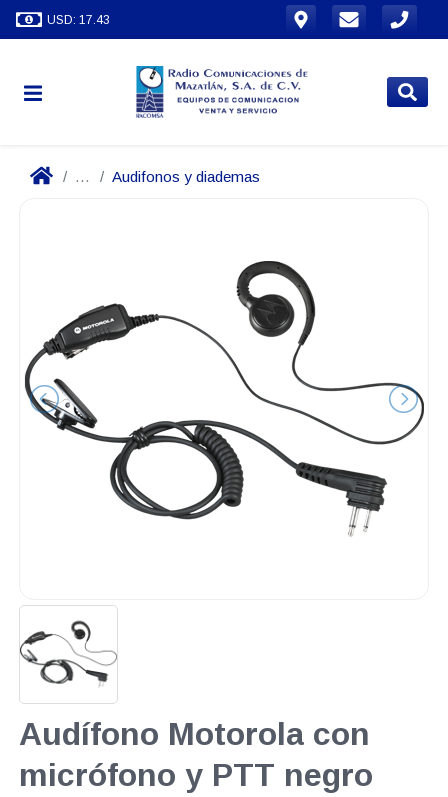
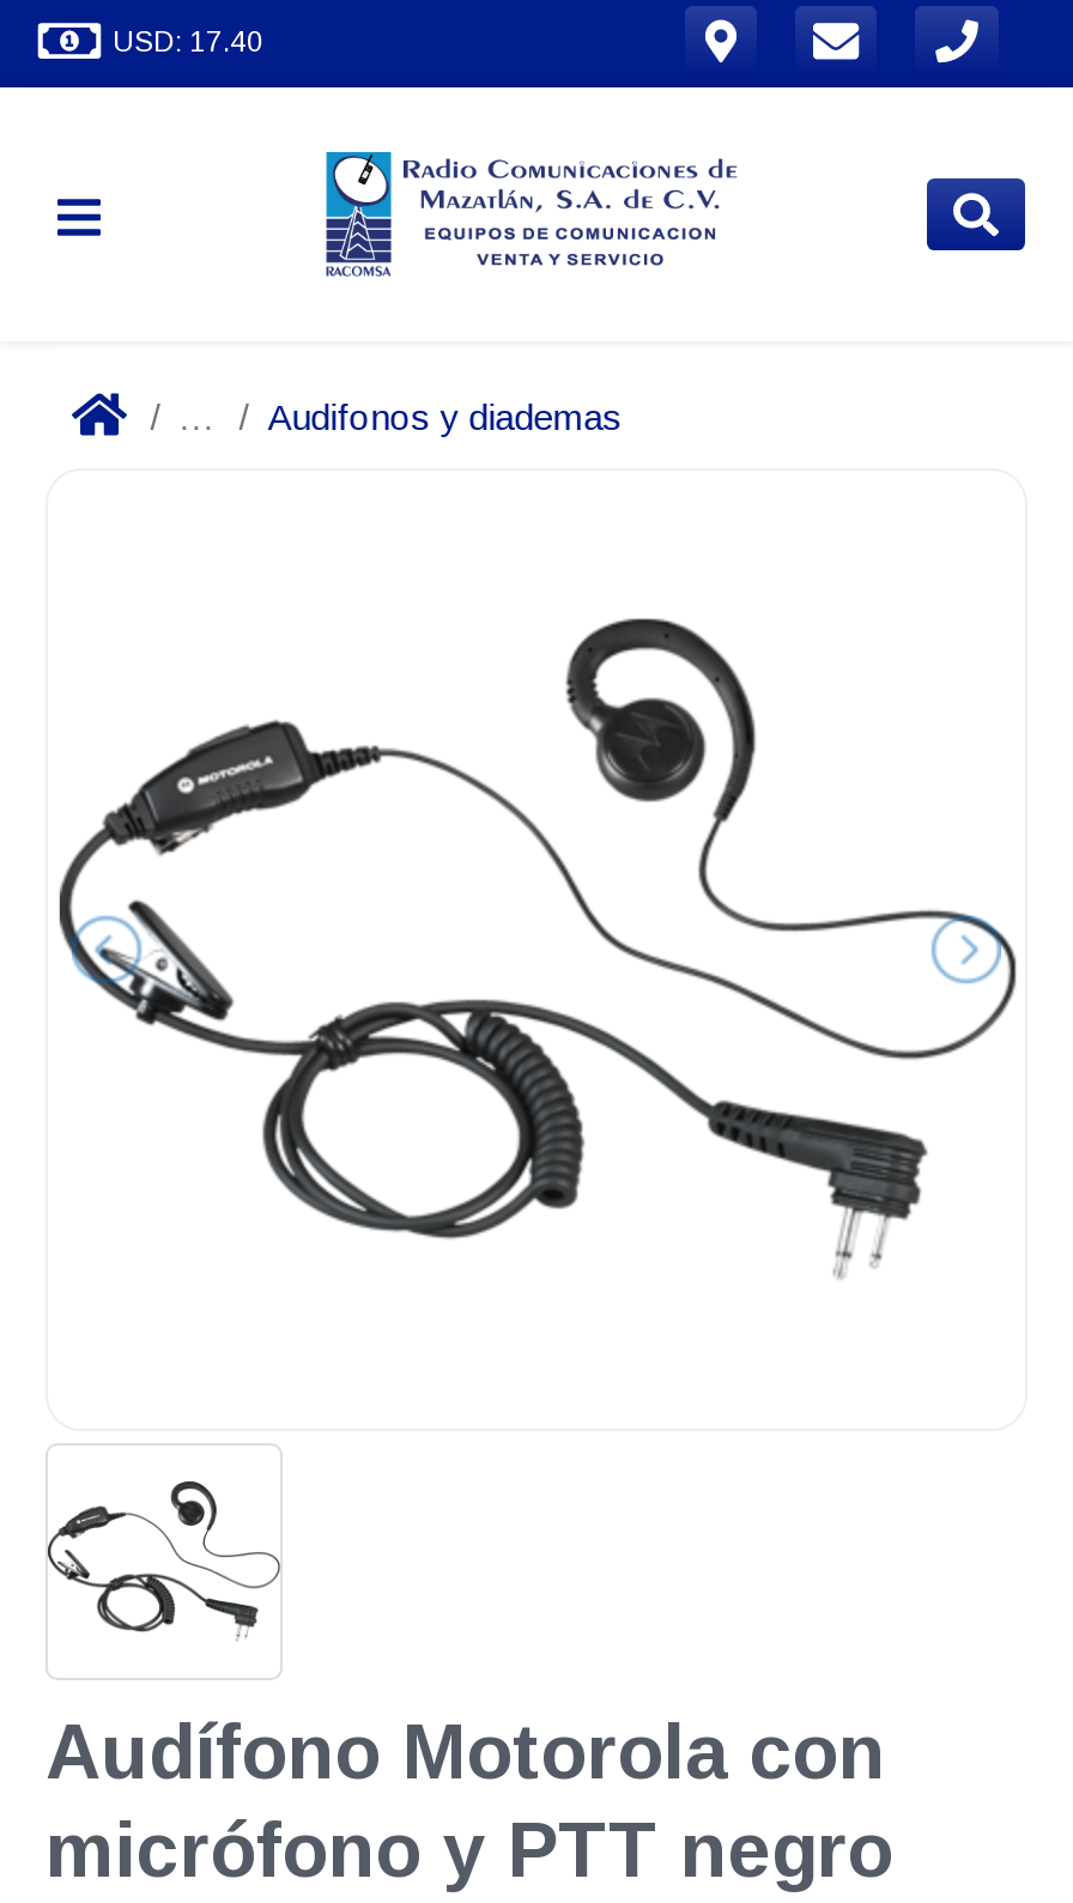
[47,12,110,26] USD: 17.43 -> [113,24,263,57] USD: 17.40

